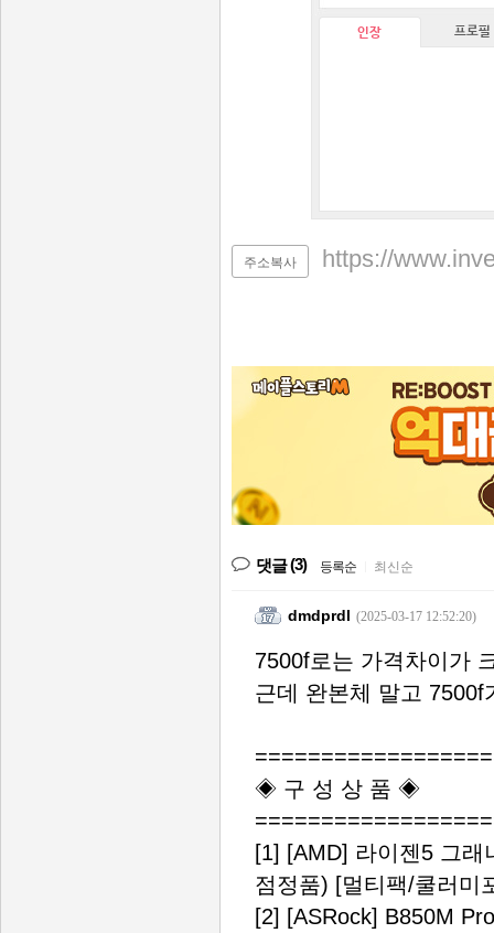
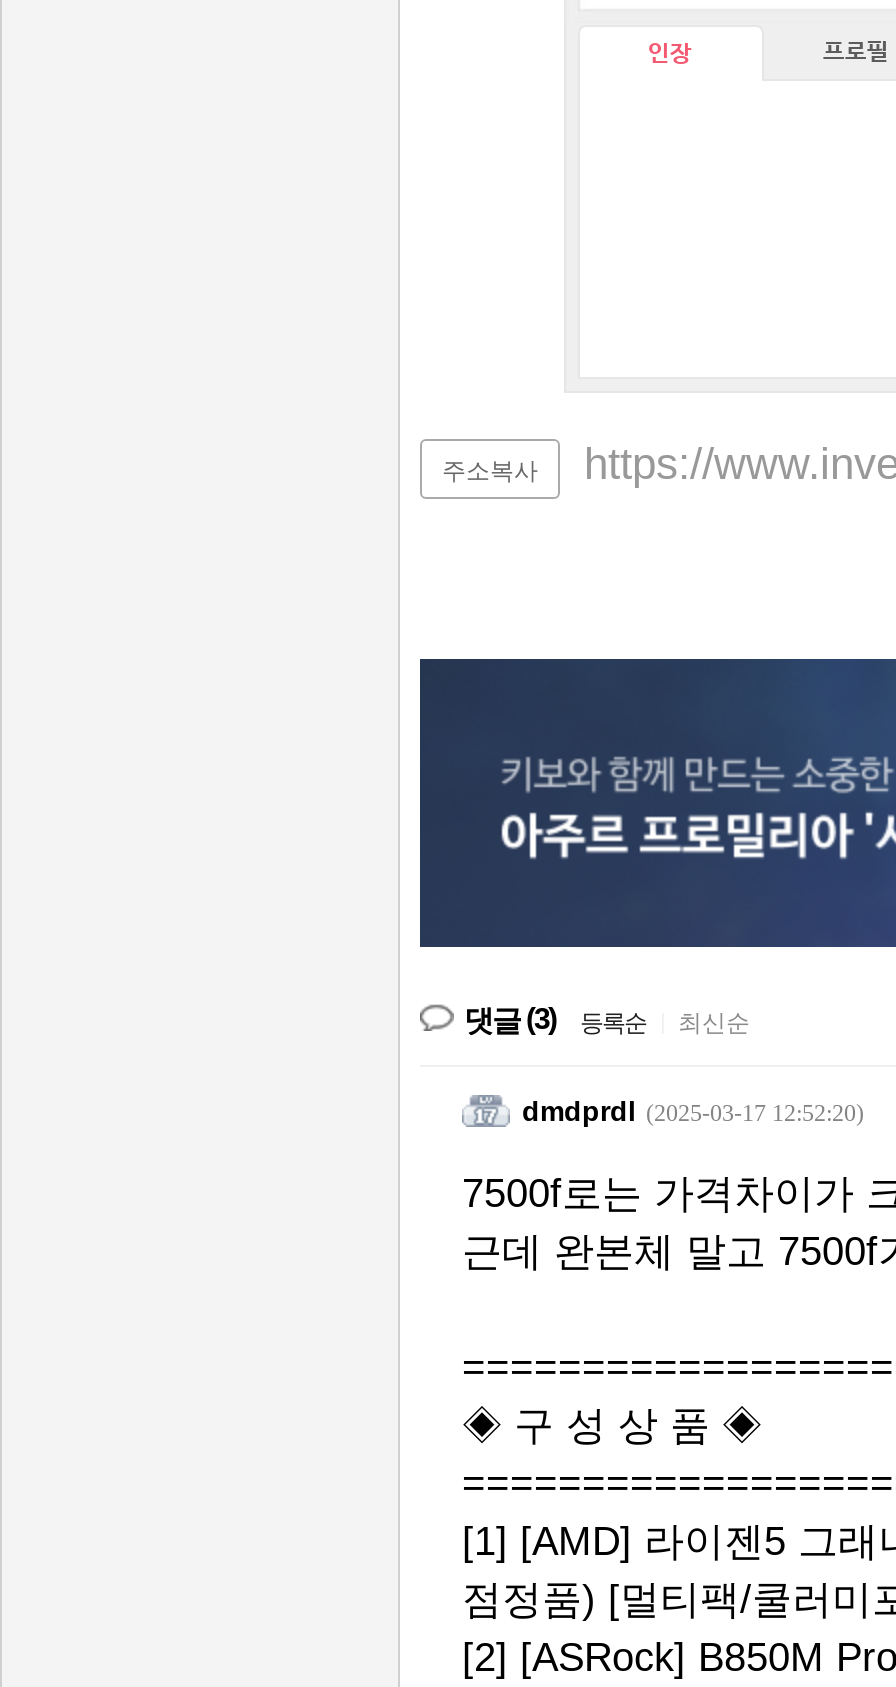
[230,366,491,526] [image] -> [418,657,890,949] [image]

